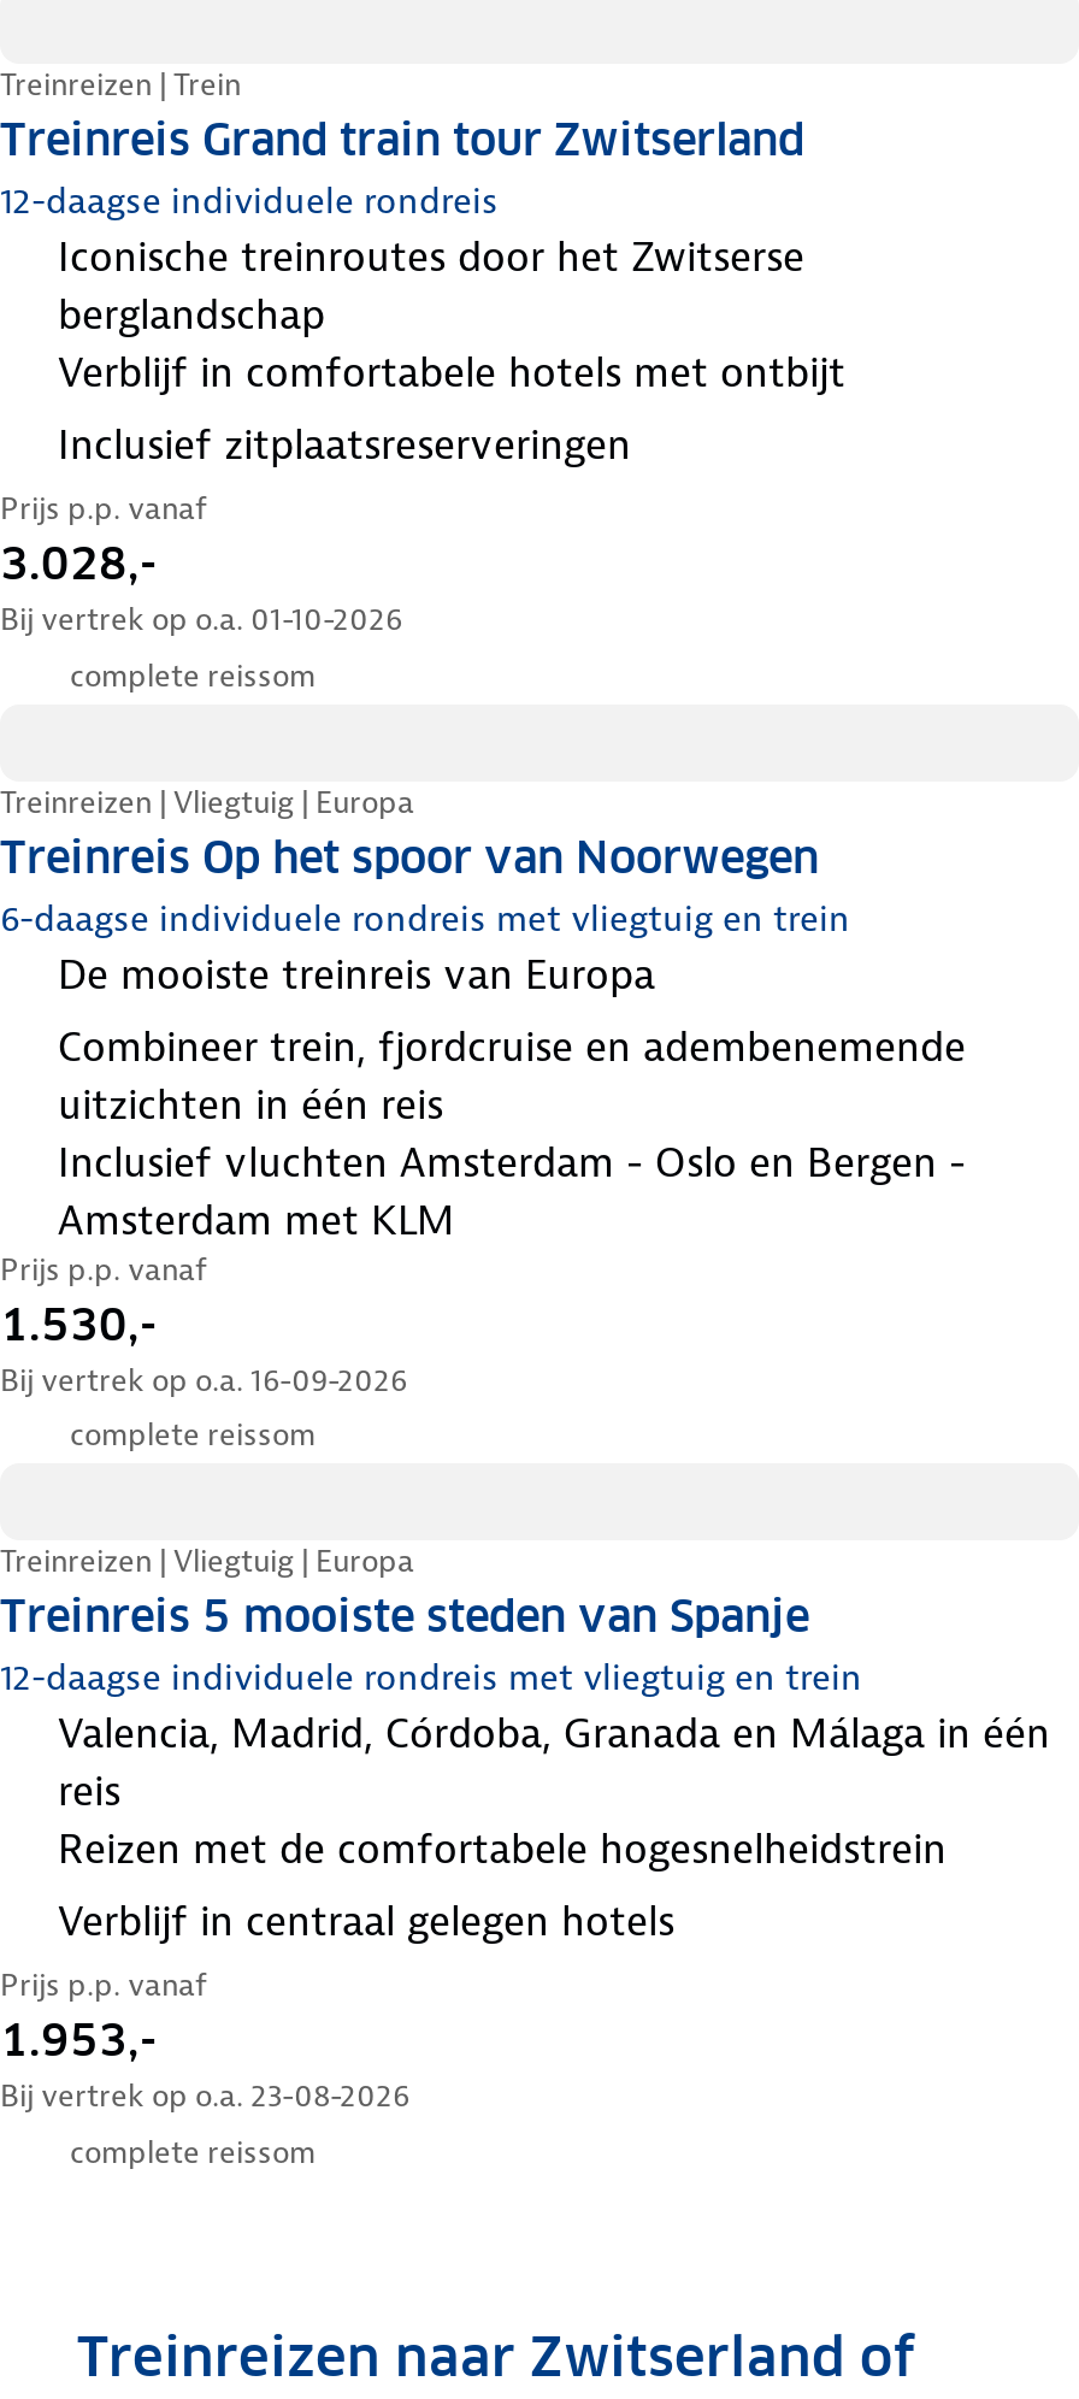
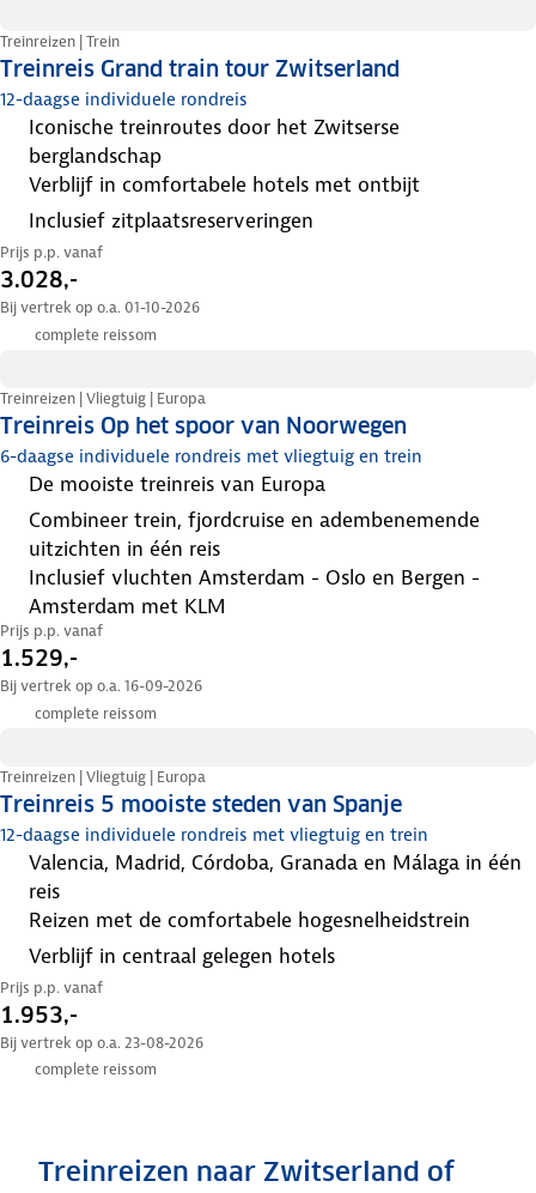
[0,1296,157,1351] 1.530,- -> [0,645,78,672] 1.529,-

